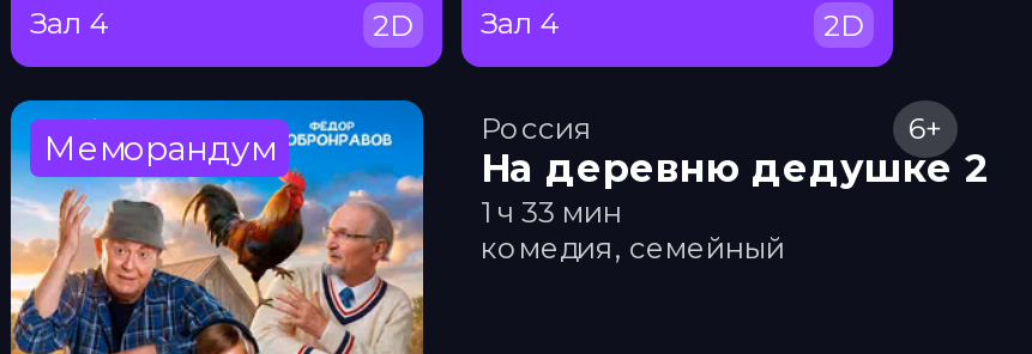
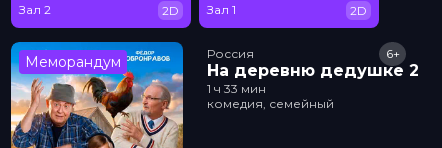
[30,4,109,39] Зал 4 -> [19,1,51,16] Зал 2
[373,4,560,42] 2D Зал 4 -> [162,1,236,17] 2D Зал 1

